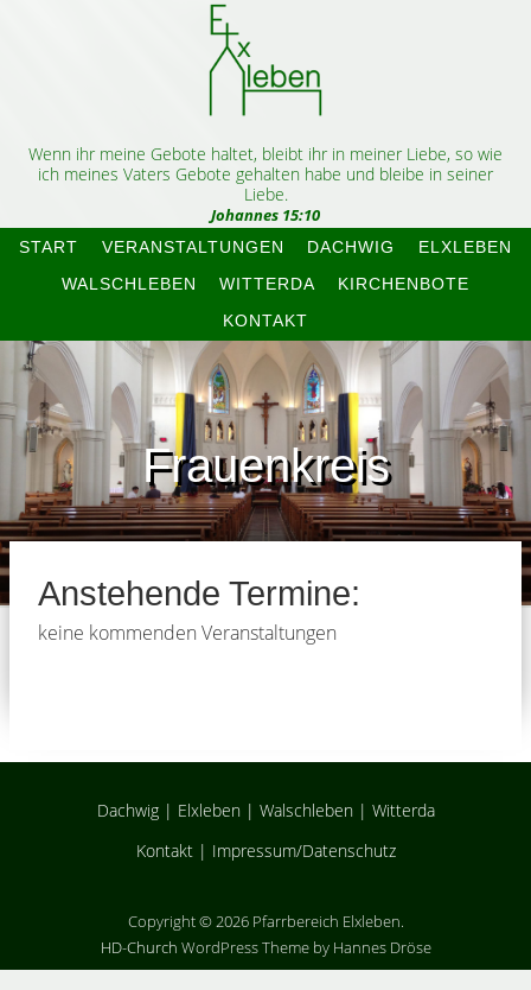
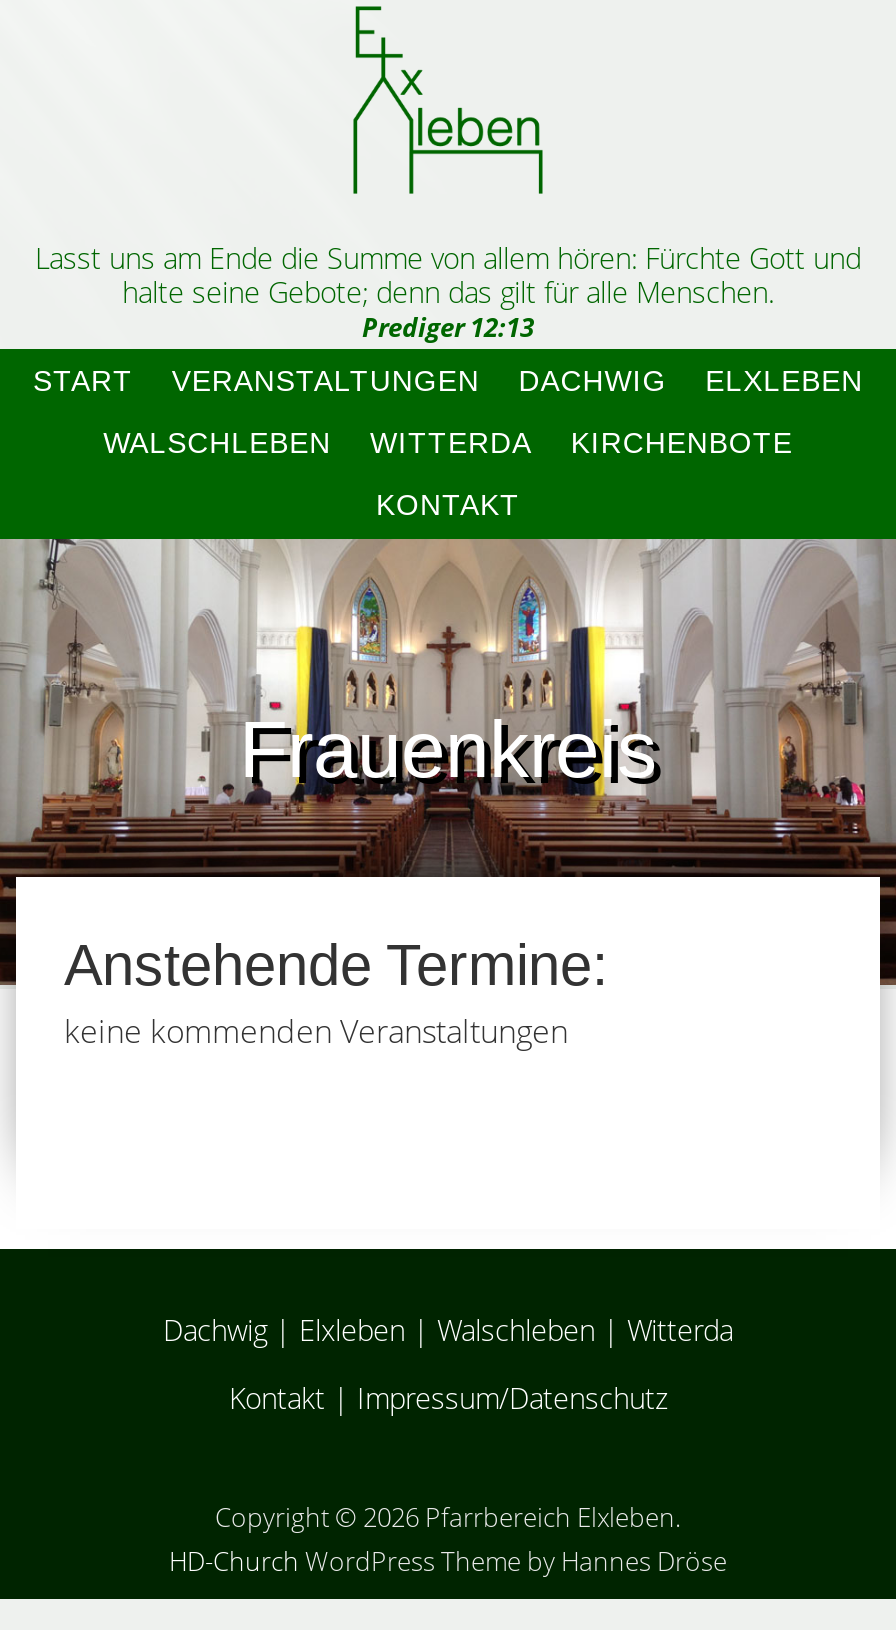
[28,143,503,226] Wenn ihr meine Gebote haltet, bleibt ihr in meiner Liebe, so wie | ich meines Vaters Gebote gehalten habe und bleibe in seiner | Liebe. | Johannes 15:10 -> [35,239,861,345] Lasst uns am Ende die Summe von allem hören: Fürchte Gott und | halte seine Gebote; denn das gilt für alle Menschen. | Prediger 12:13

